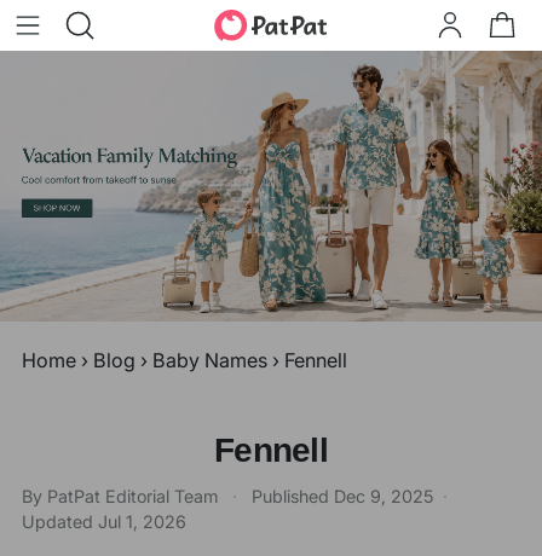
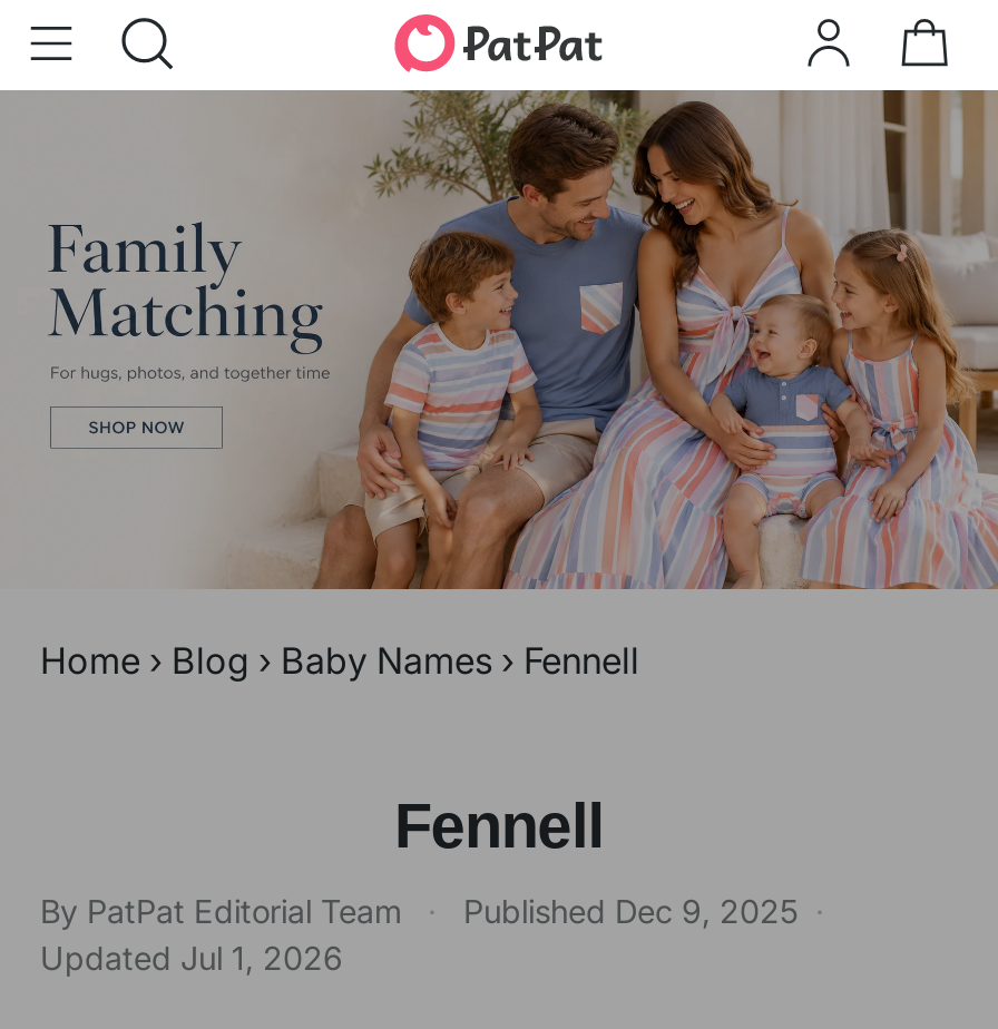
[4,51,538,320] [image] -> [7,90,991,589] [image]

